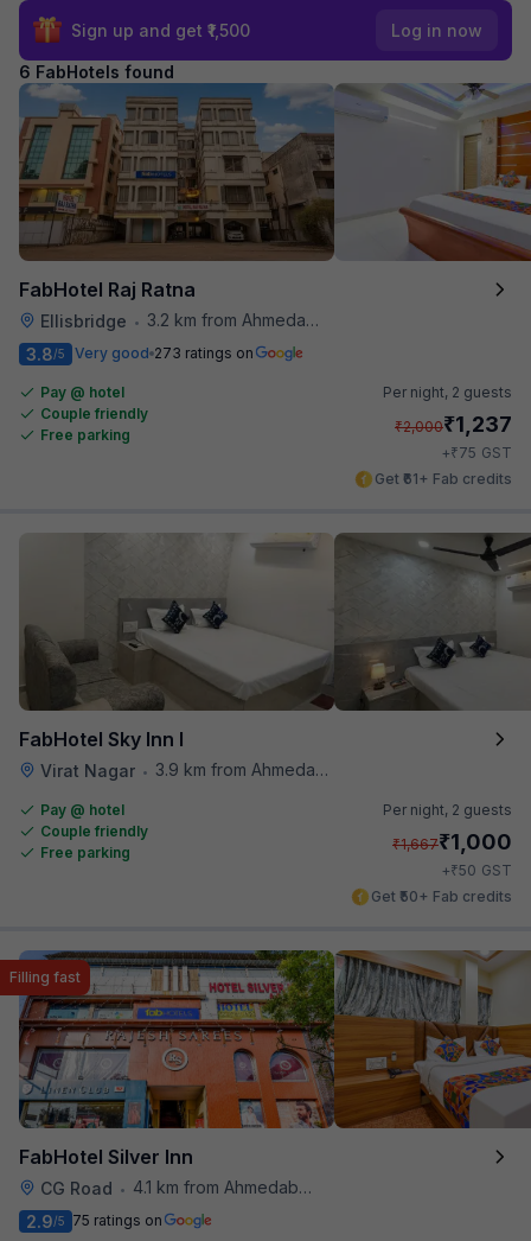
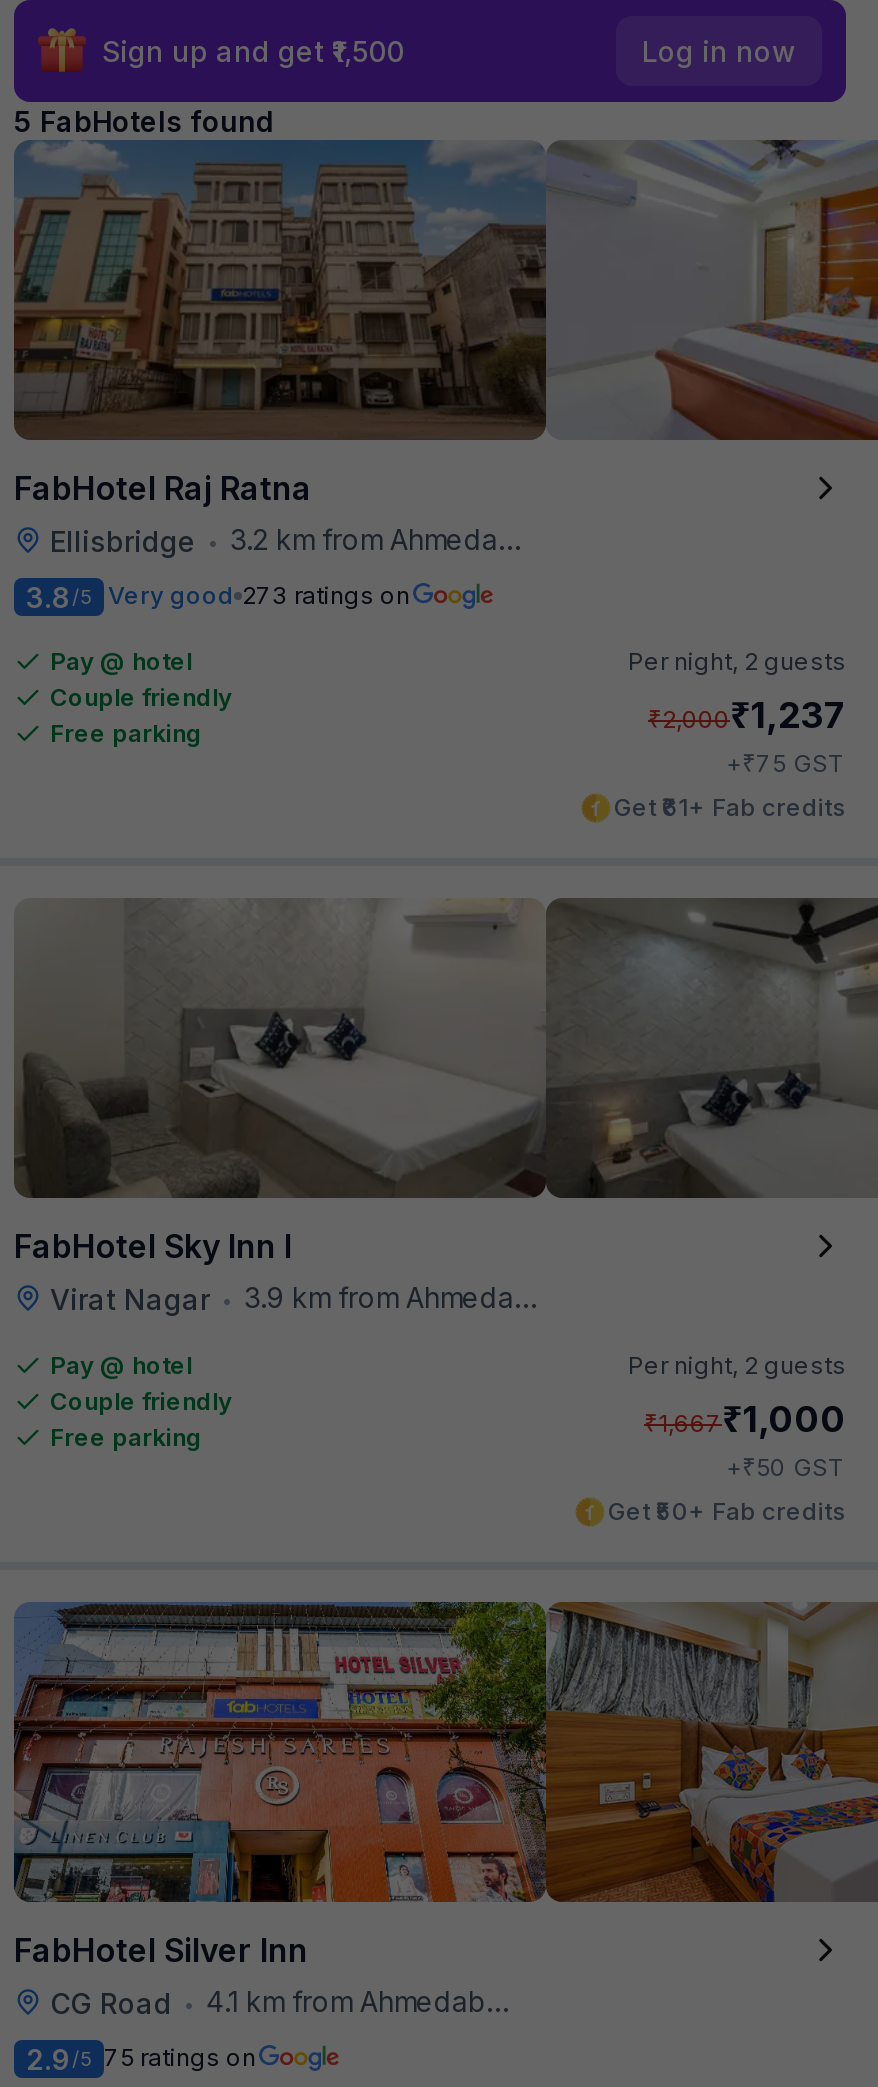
[19,61,174,81] 6 FabHotels found -> [14,103,274,137] 5 FabHotels found
[9,968,81,985] Filling fast -> none

